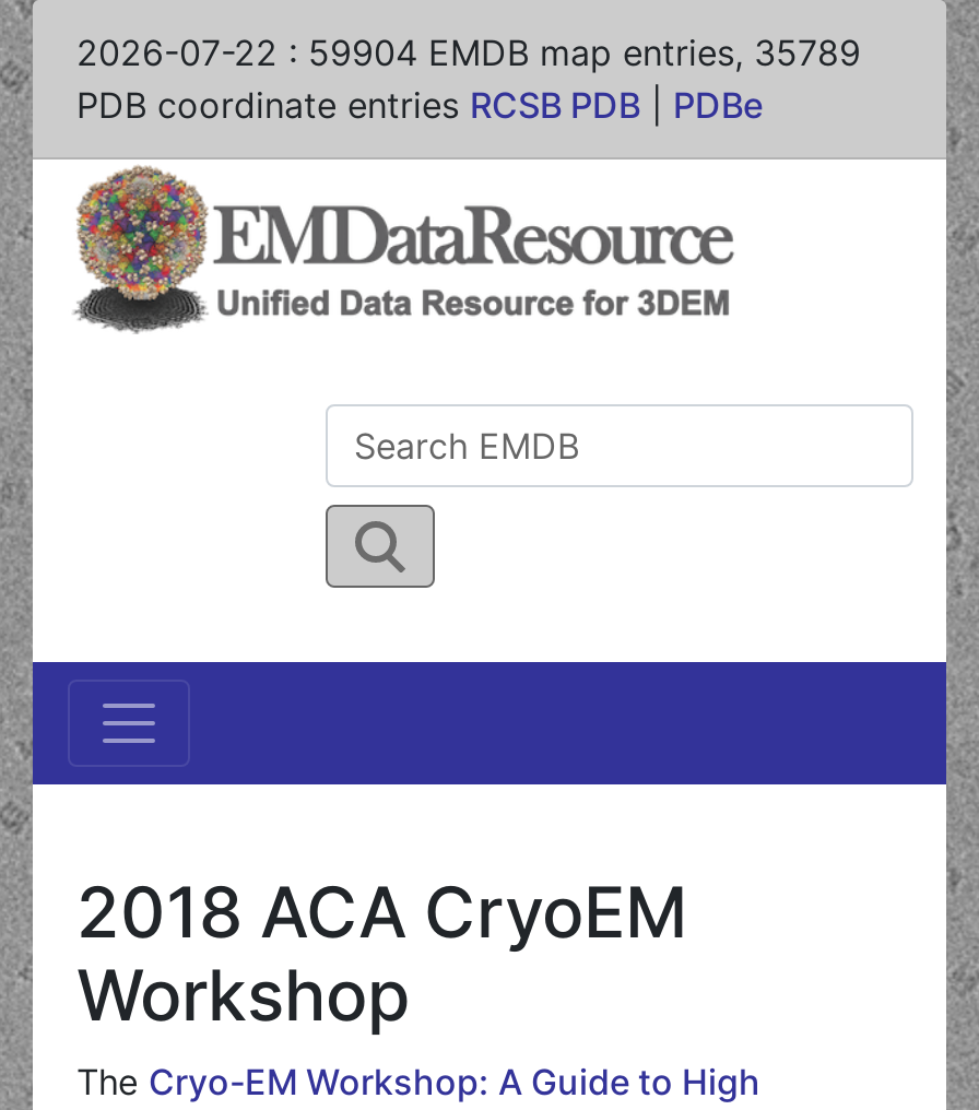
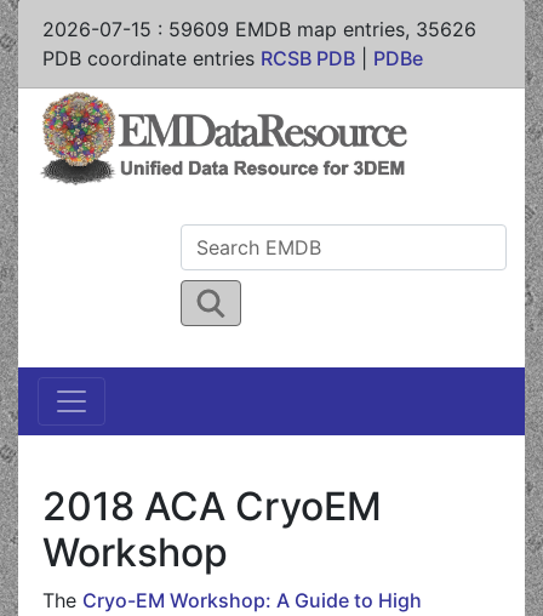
[76,31,861,74] 2026-07-22: 59904 EMDB map entries, 35789 -> [42,17,476,41] 2026-07-15: 59609 EMDB map entries, 35626

